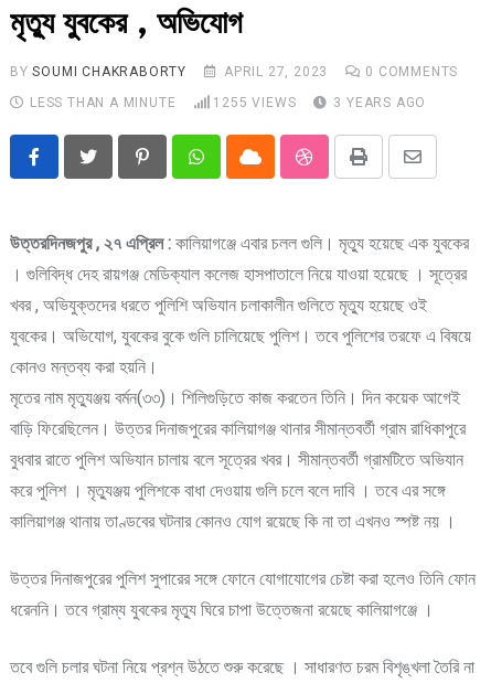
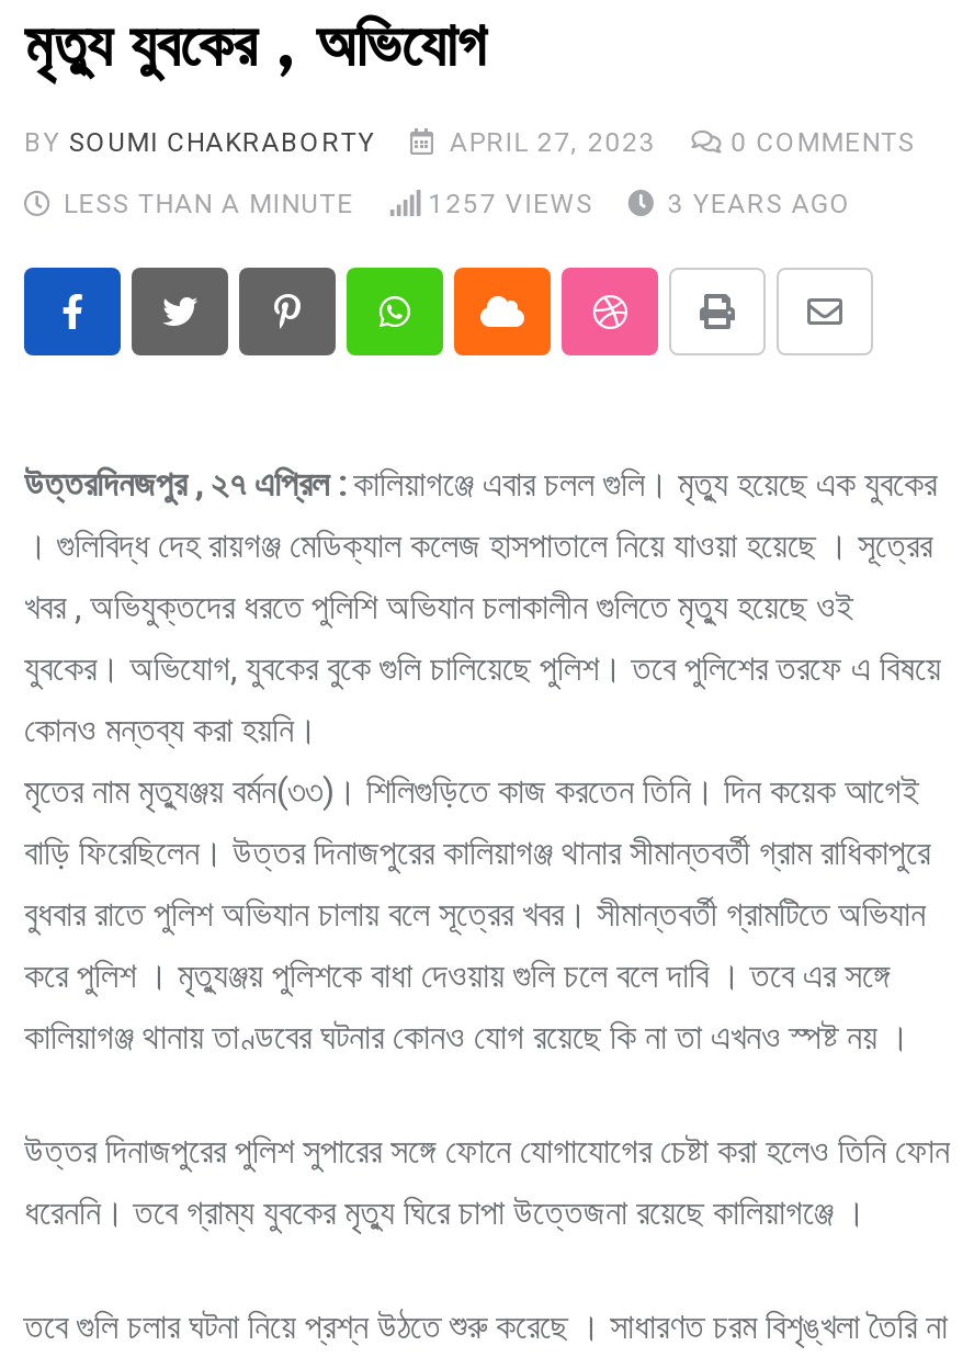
[213,95,296,110] 1255 VIEWS -> [429,189,593,219] 1257 VIEWS

